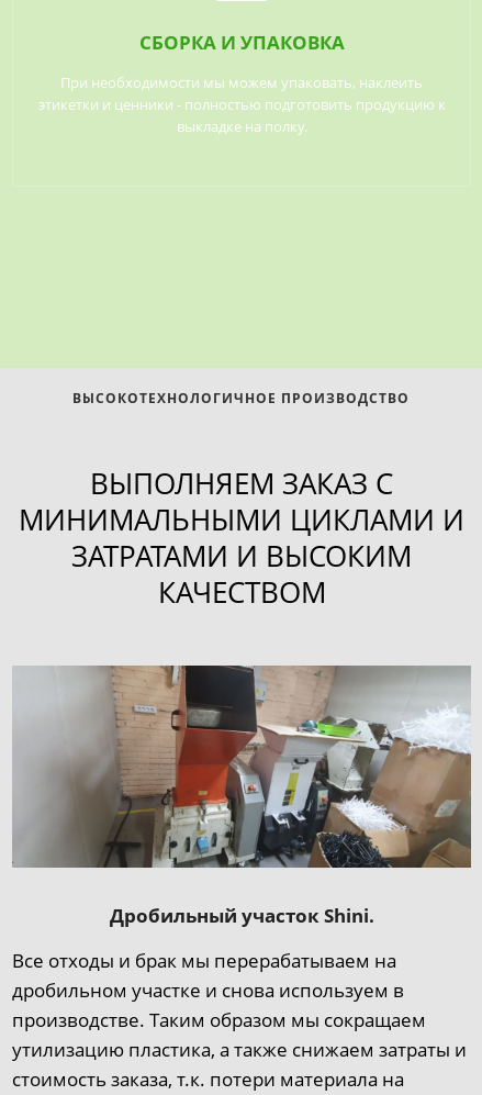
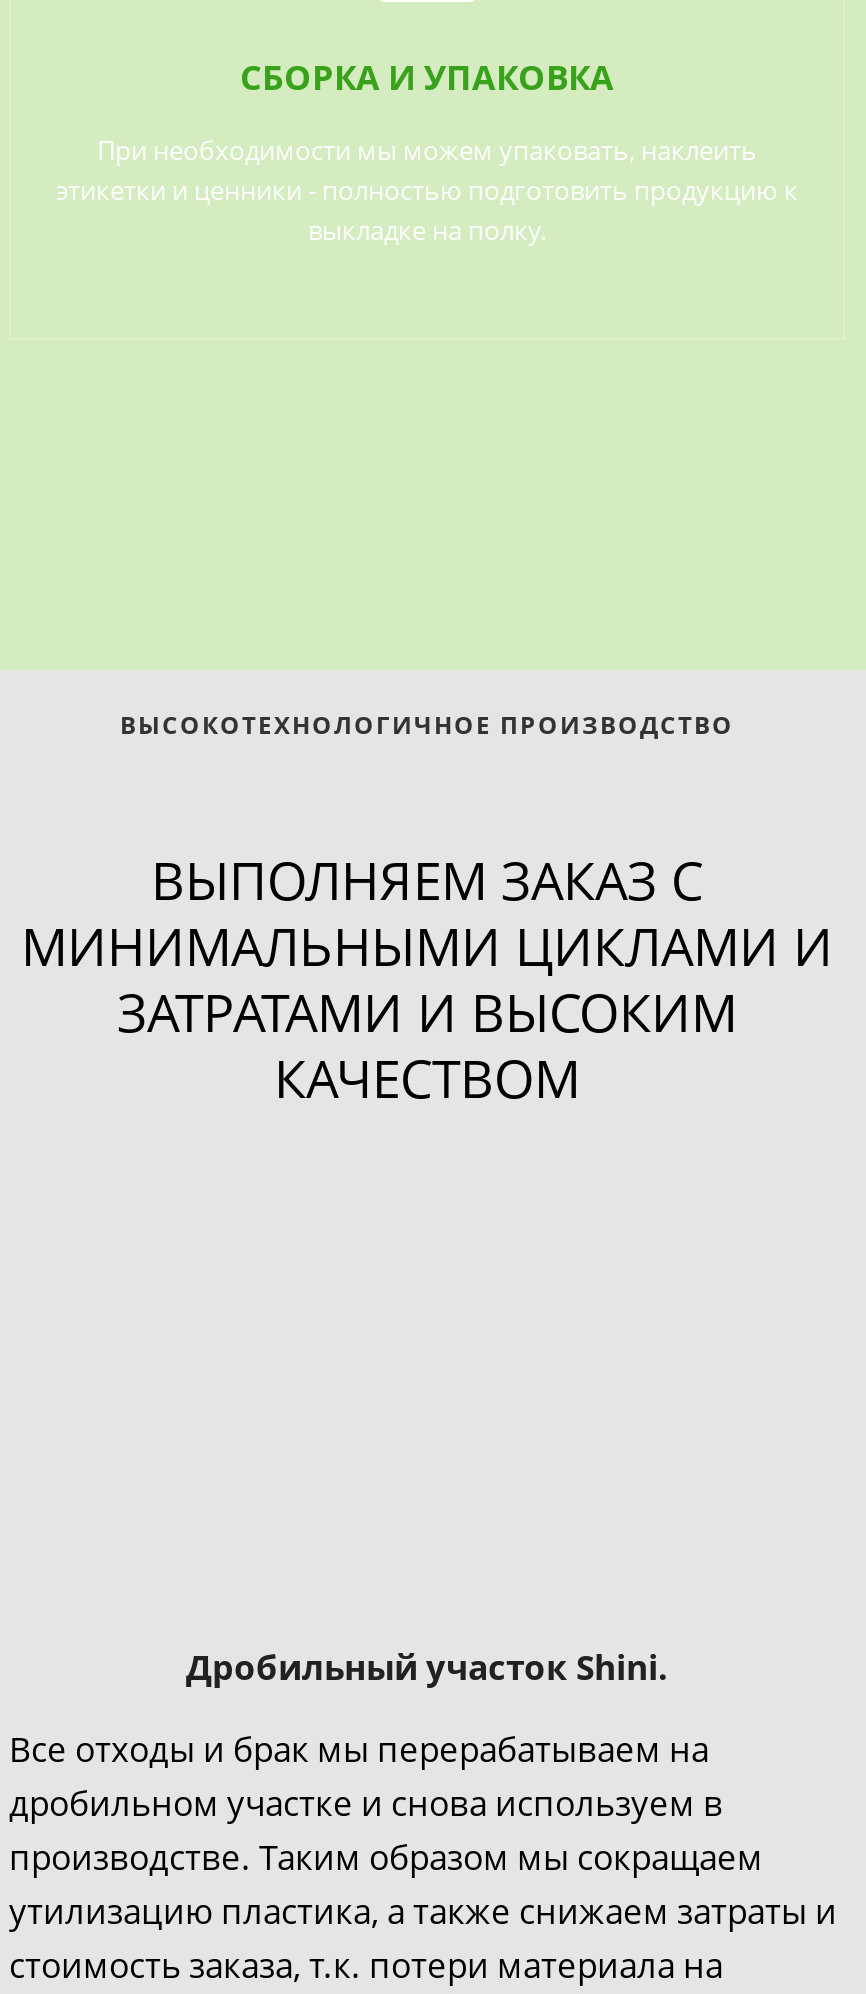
[11,664,472,869] [image] -> none

